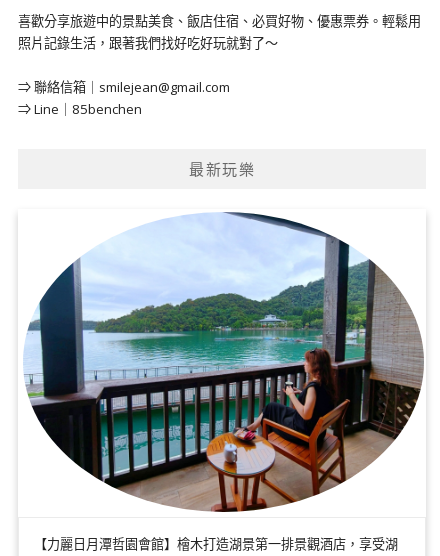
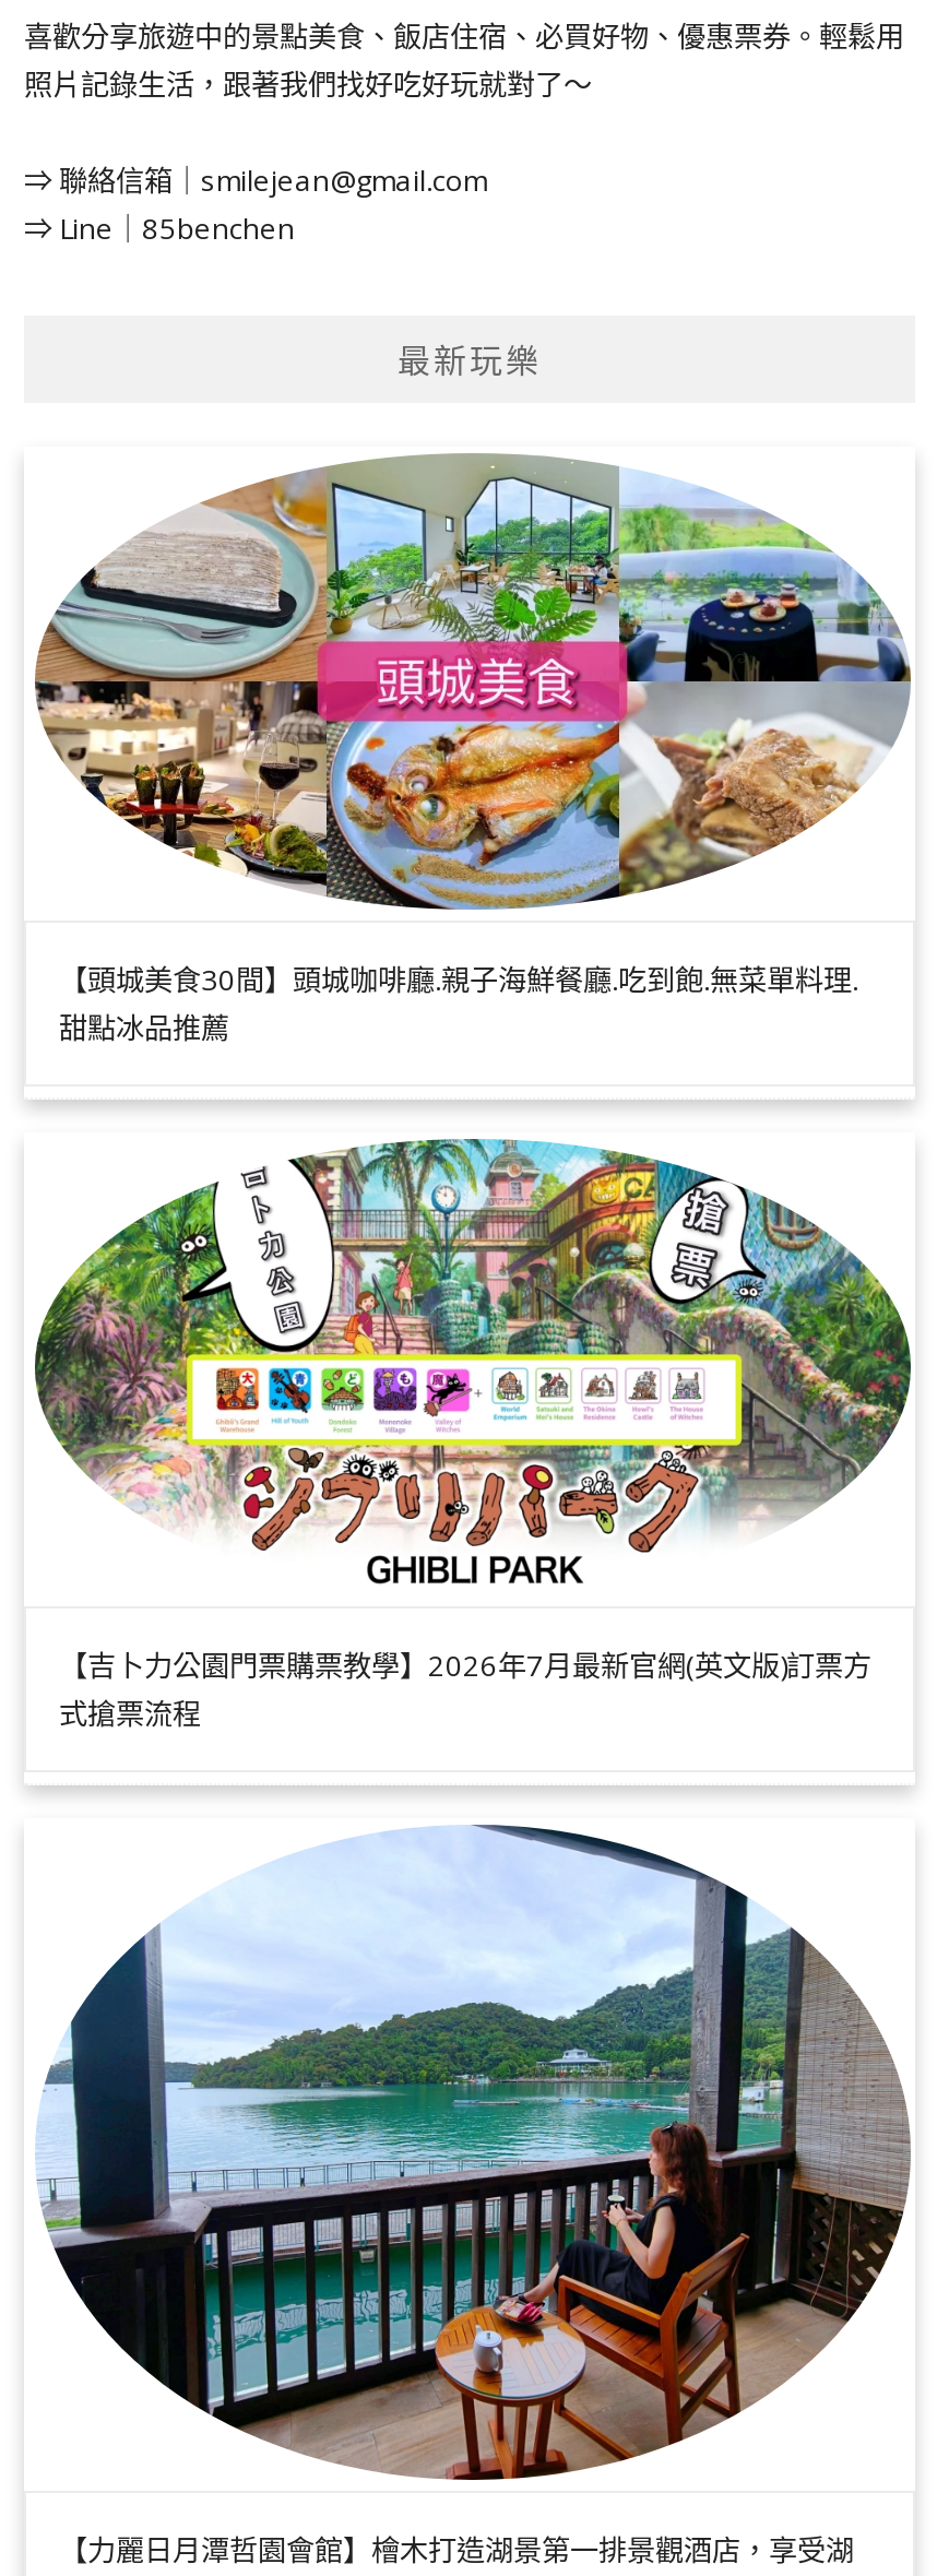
none -> [33,453,913,1046] [image] | 【頭城美食30間】頭城咖啡廳.親子海鮮餐廳.吃到飽.無菜單料理. | 甜點冰品推薦
none -> [33,1137,913,1732] [image] | 【吉卜力公園門票購票教學】2026年7月最新官網(英文版)訂票方 | 式搶票流程

